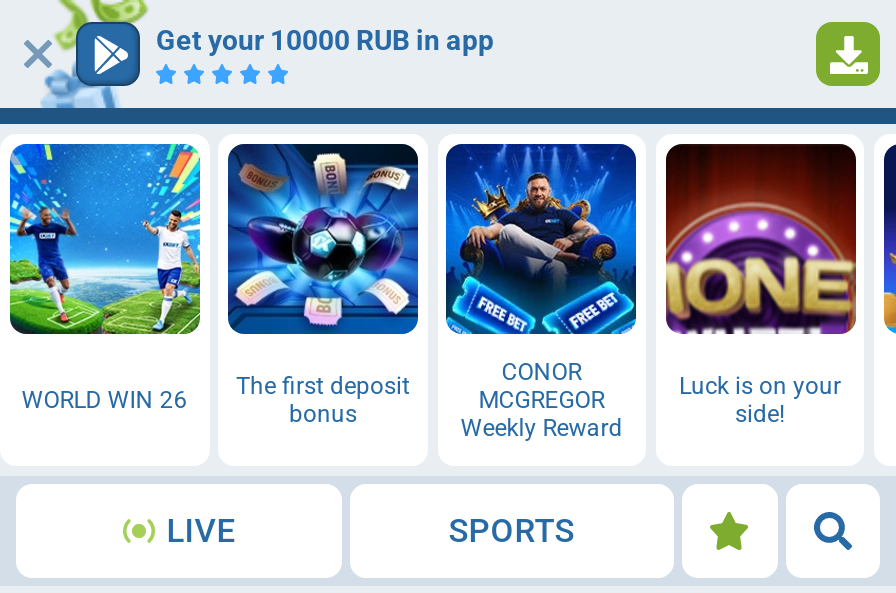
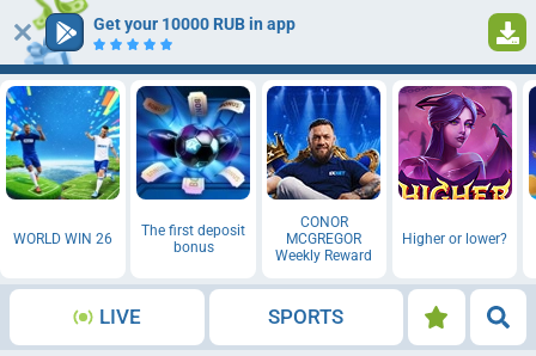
[444,144,638,336] [image] -> [266,86,382,201] [image]
[664,142,858,428] [image] | Luck is on your | side! -> [397,85,513,247] [image] | Higher or lower?

